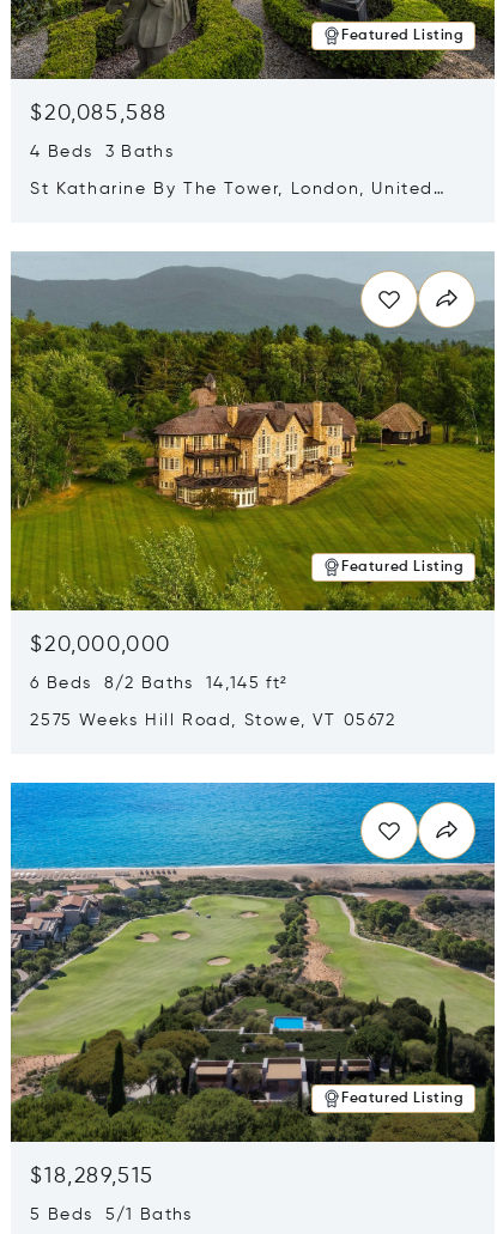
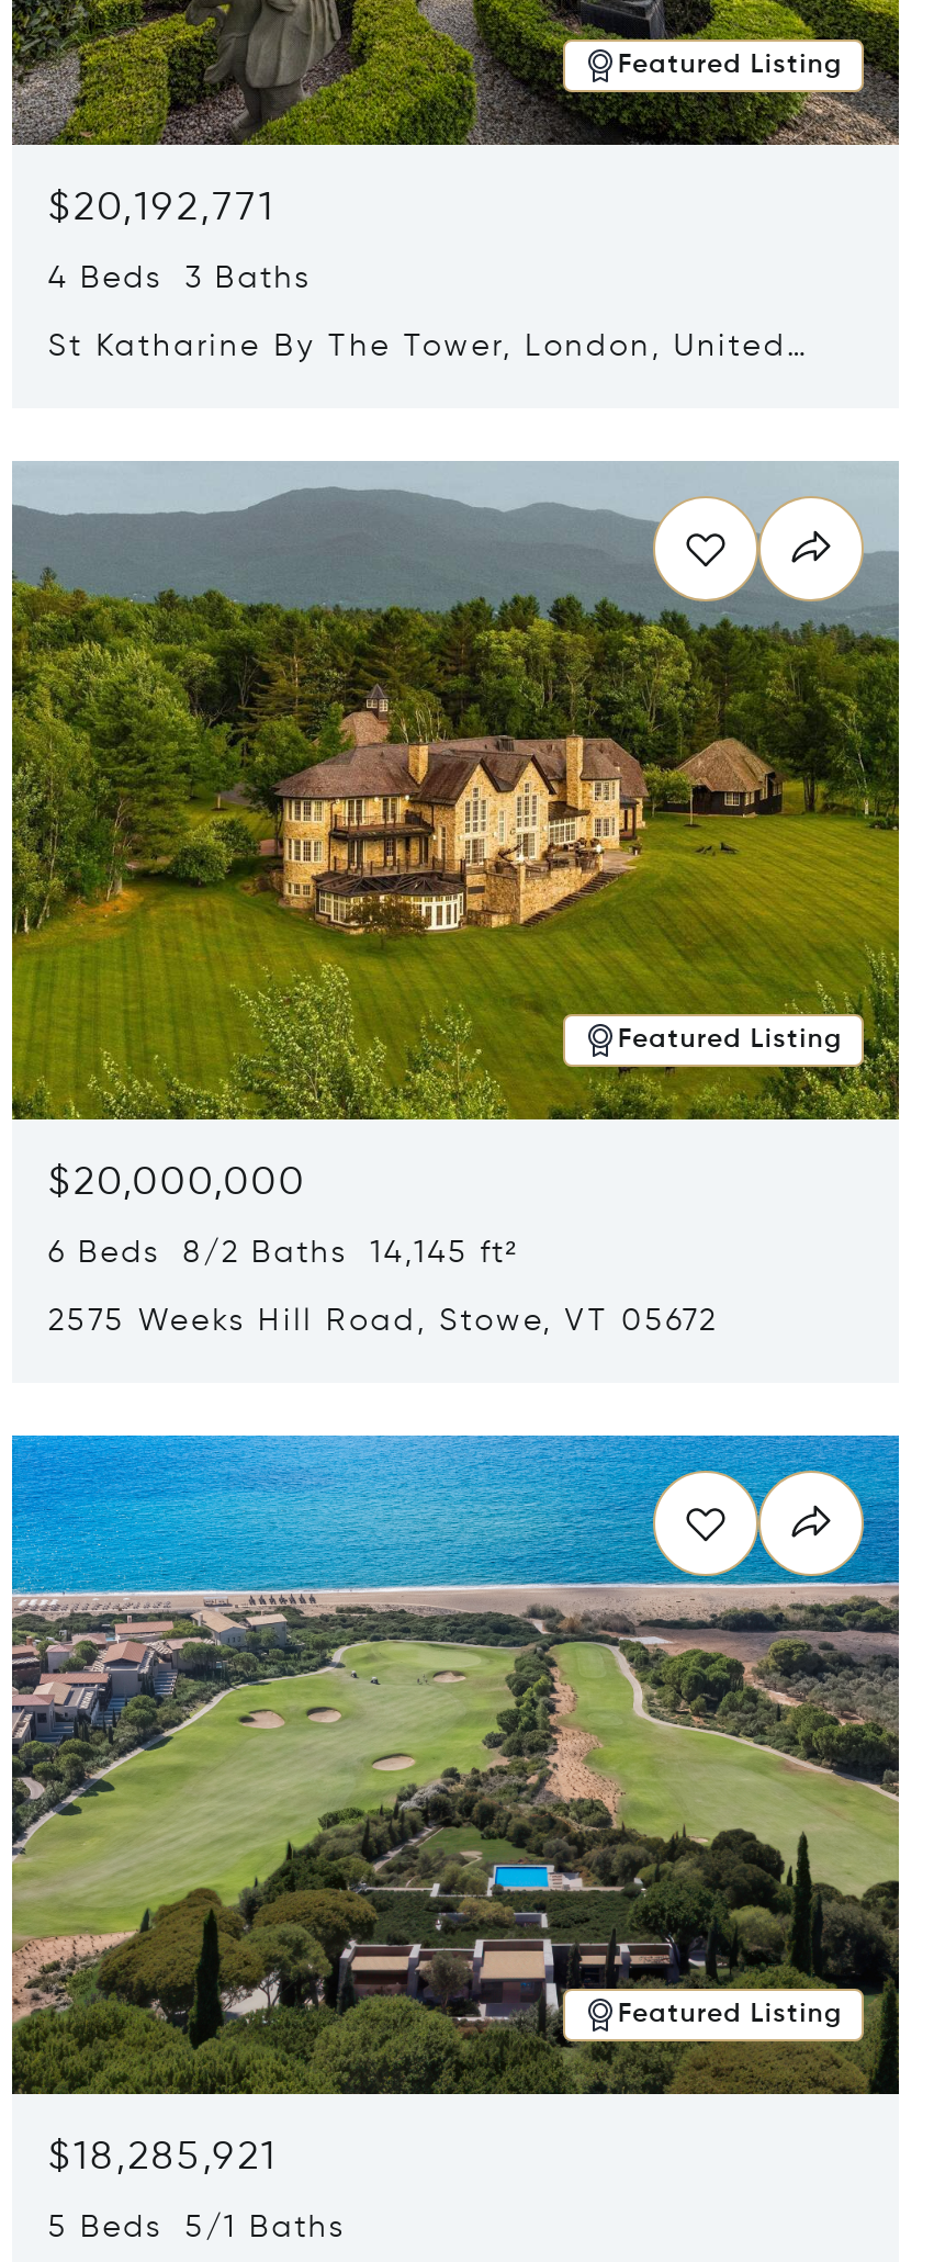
[30,103,168,124] $20,085,588 -> [48,189,275,228] $20,192,771
[30,1166,154,1187] $18,289,515 -> [48,2138,278,2177] $18,285,921

